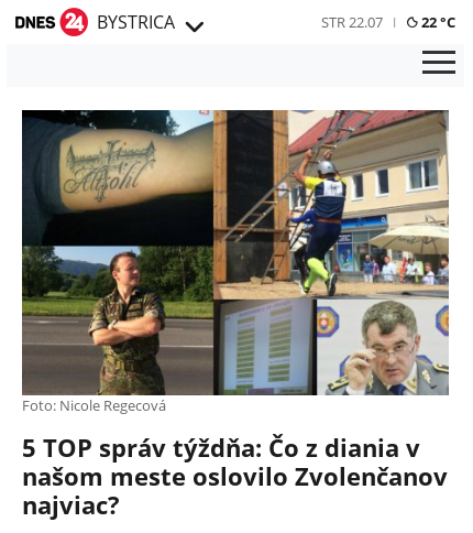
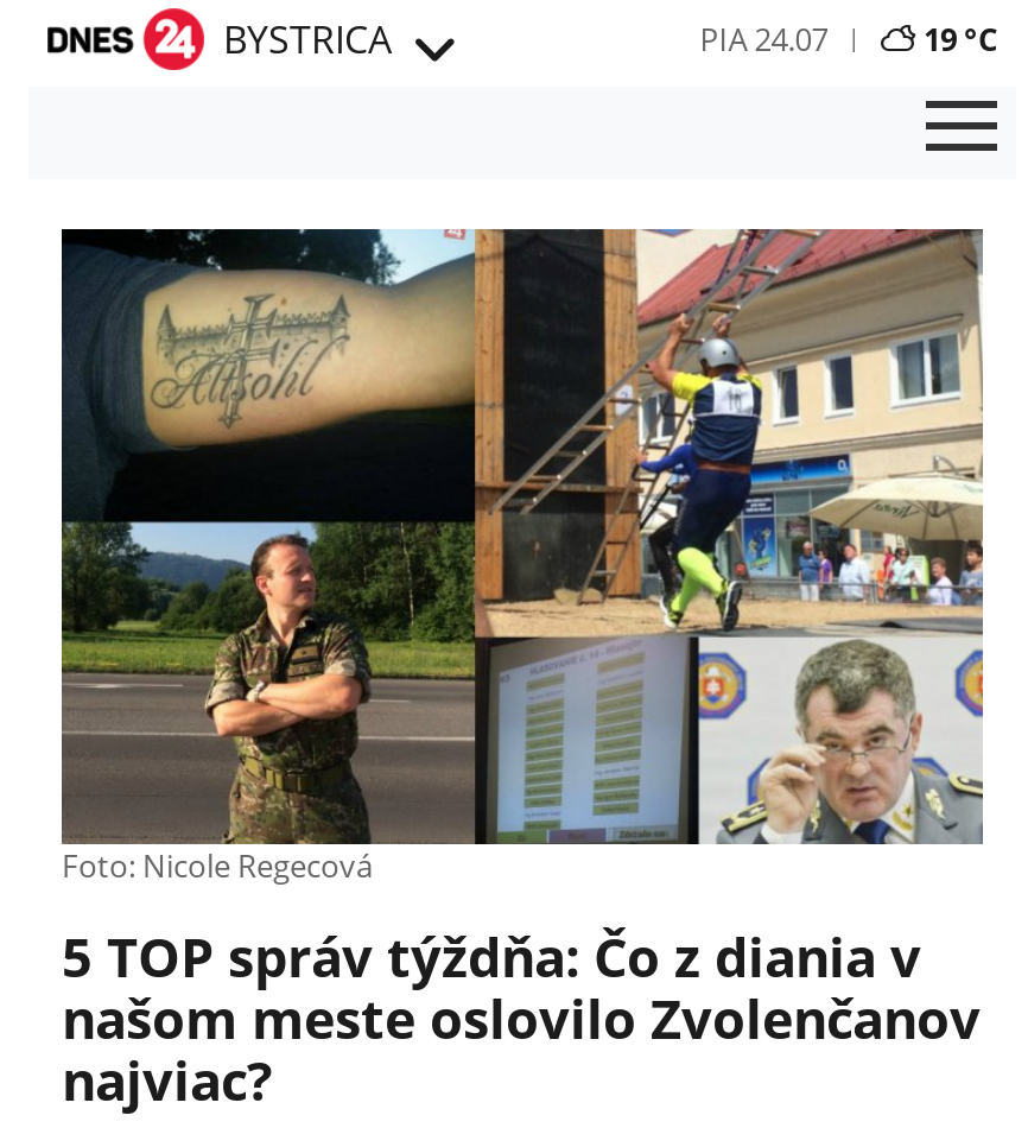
[321,12,455,31] STR 22.07 | 22 °C -> [700,17,997,59] PIA 24.07 | 19 °C

